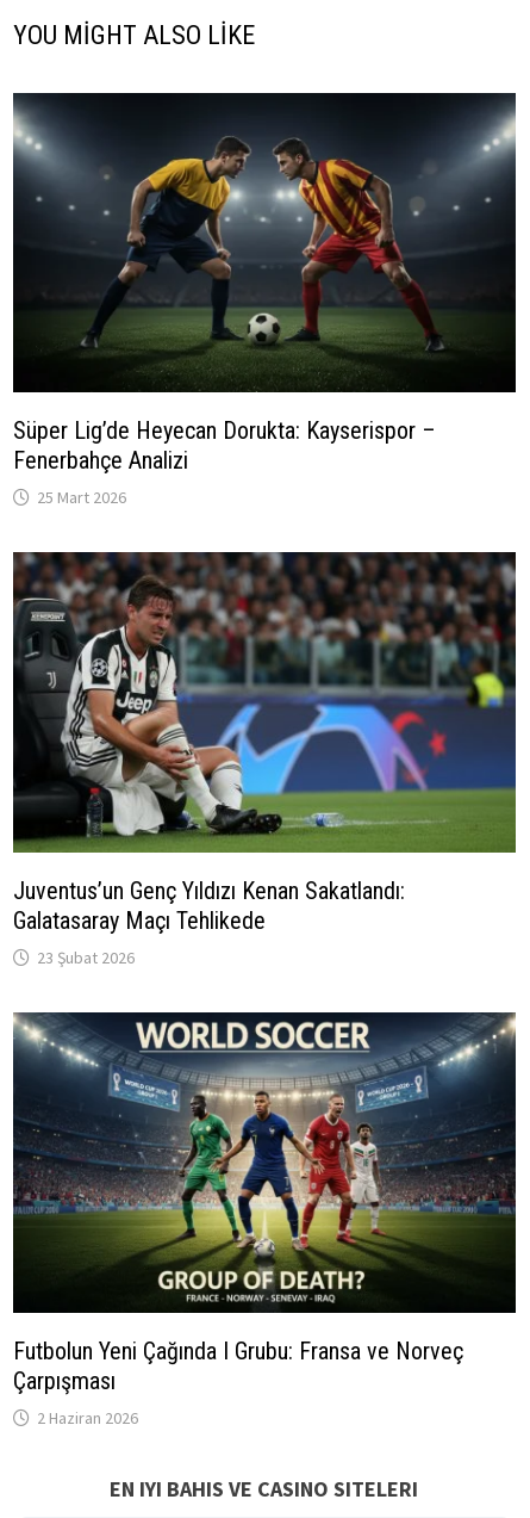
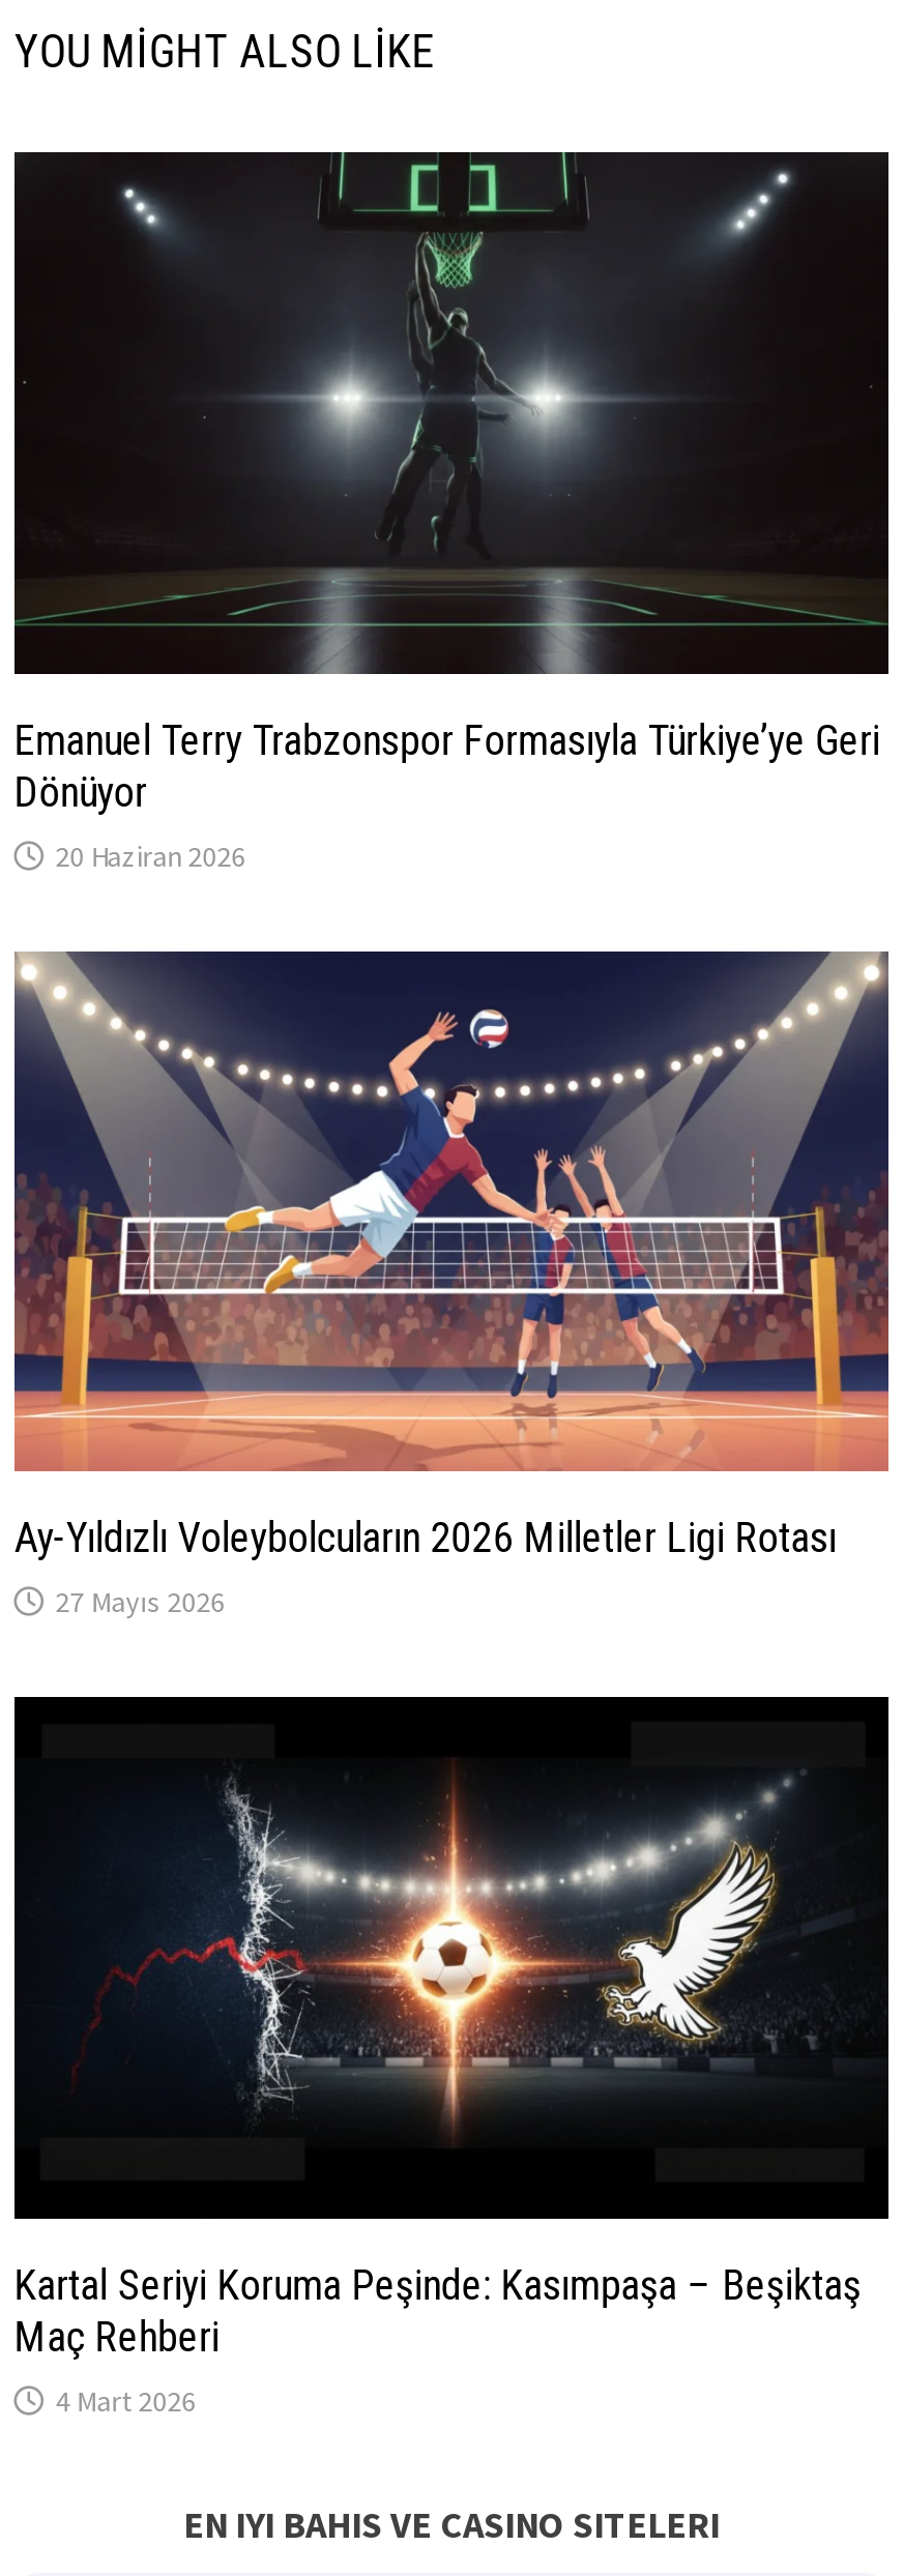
[12,92,517,509] [image] | Süper Lig’de Heyecan Dorukta: Kayserispor – | Fenerbahçe Analizi | 25 Mart 2026 -> [14,151,888,875] [image] | Emanuel Terry Trabzonspor Formasıyla Türkiye’ye Geri | Dönüyor | 20 Haziran 2026
[12,551,517,968] [image] | Juventus’un Genç Yıldızı Kenan Sakatlandı: | Galatasaray Maçı Tehlikede | 23 Şubat 2026 -> [12,950,891,1621] [image] | Ay-Yıldızlı Voleybolcuların 2026 Milletler Ligi Rotası | 27 Mayıs 2026
[12,1012,517,1428] [image] | Futbolun Yeni Çağında I Grubu: Fransa ve Norveç | Çarpışması | 2 Haziran 2026 -> [12,1696,891,2420] [image] | Kartal Seriyi Koruma Peşinde: Kasımpaşa – Beşiktaş | Maç Rehberi | 4 Mart 2026

